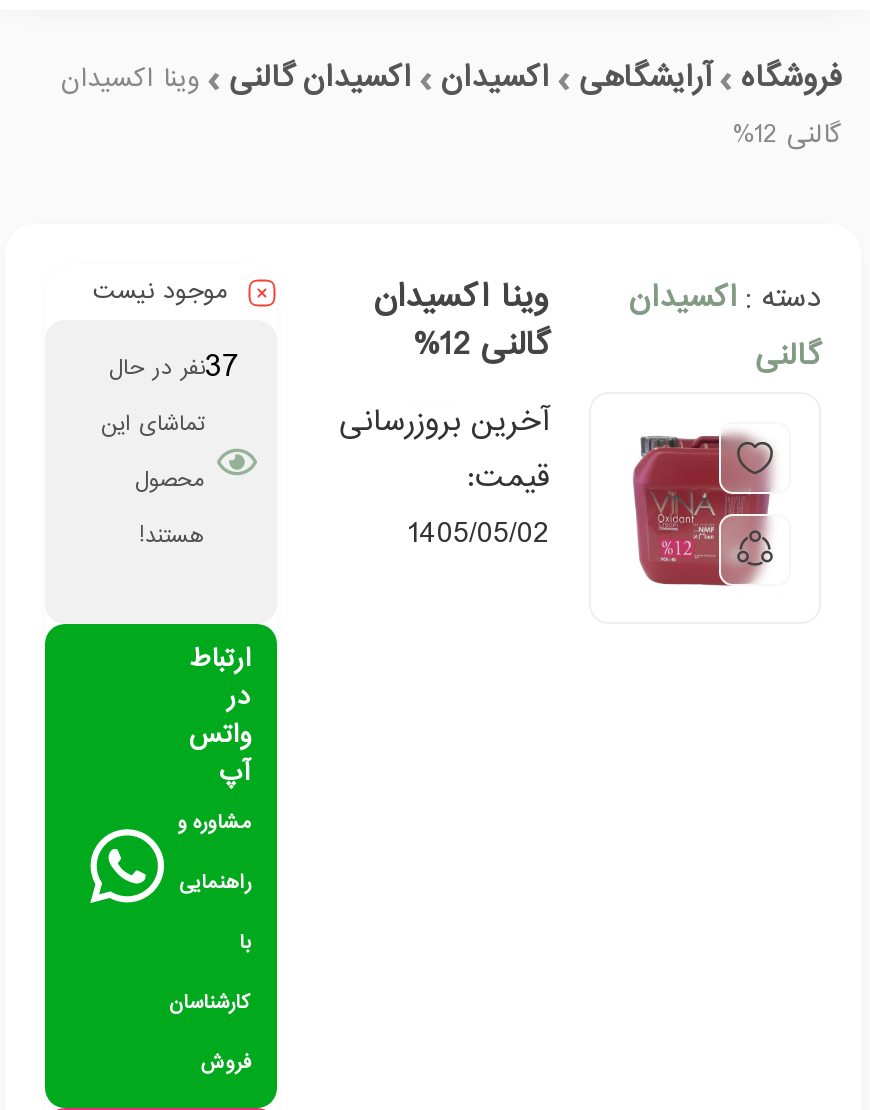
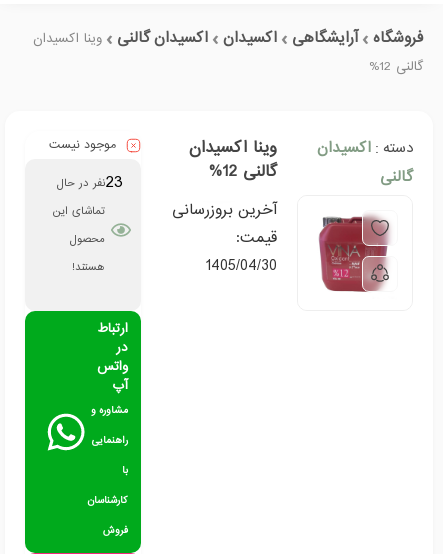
[109,342,240,392] 37نفر در حال -> [57,170,122,195] 23نفر در حال
[407,510,549,558] 1405/05/02 -> [205,254,277,278] 1405/04/30

